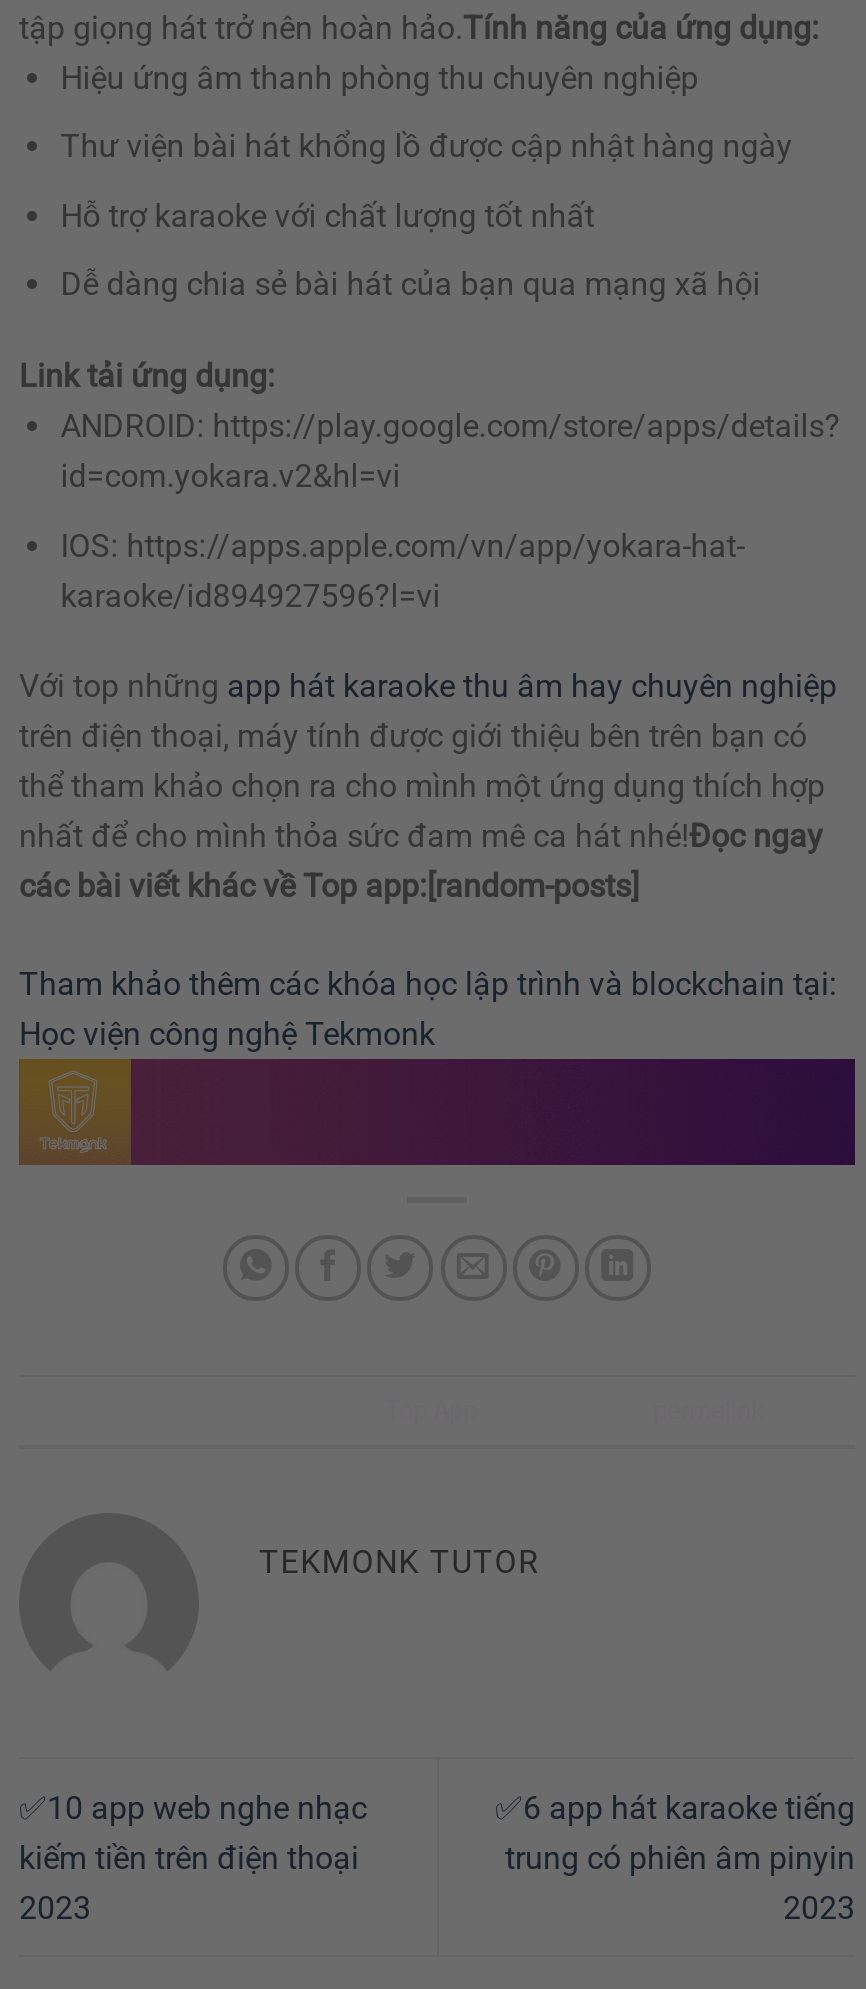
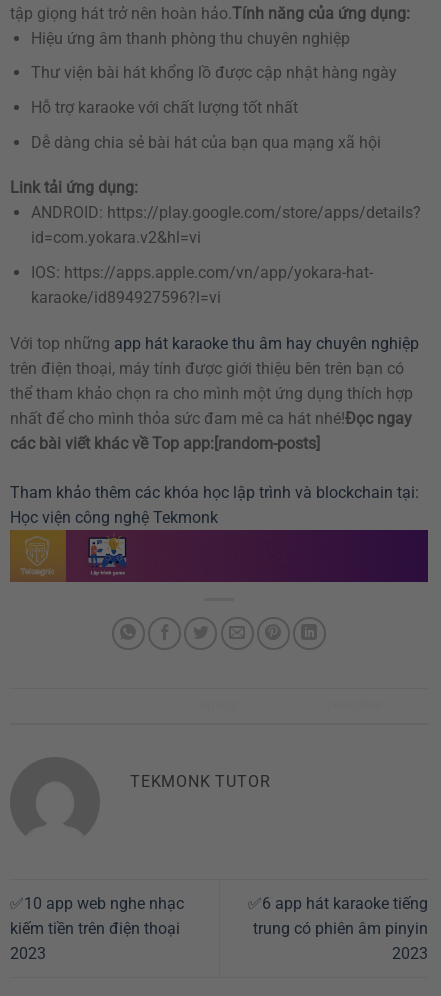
none -> [87,534,127,576] [image]

